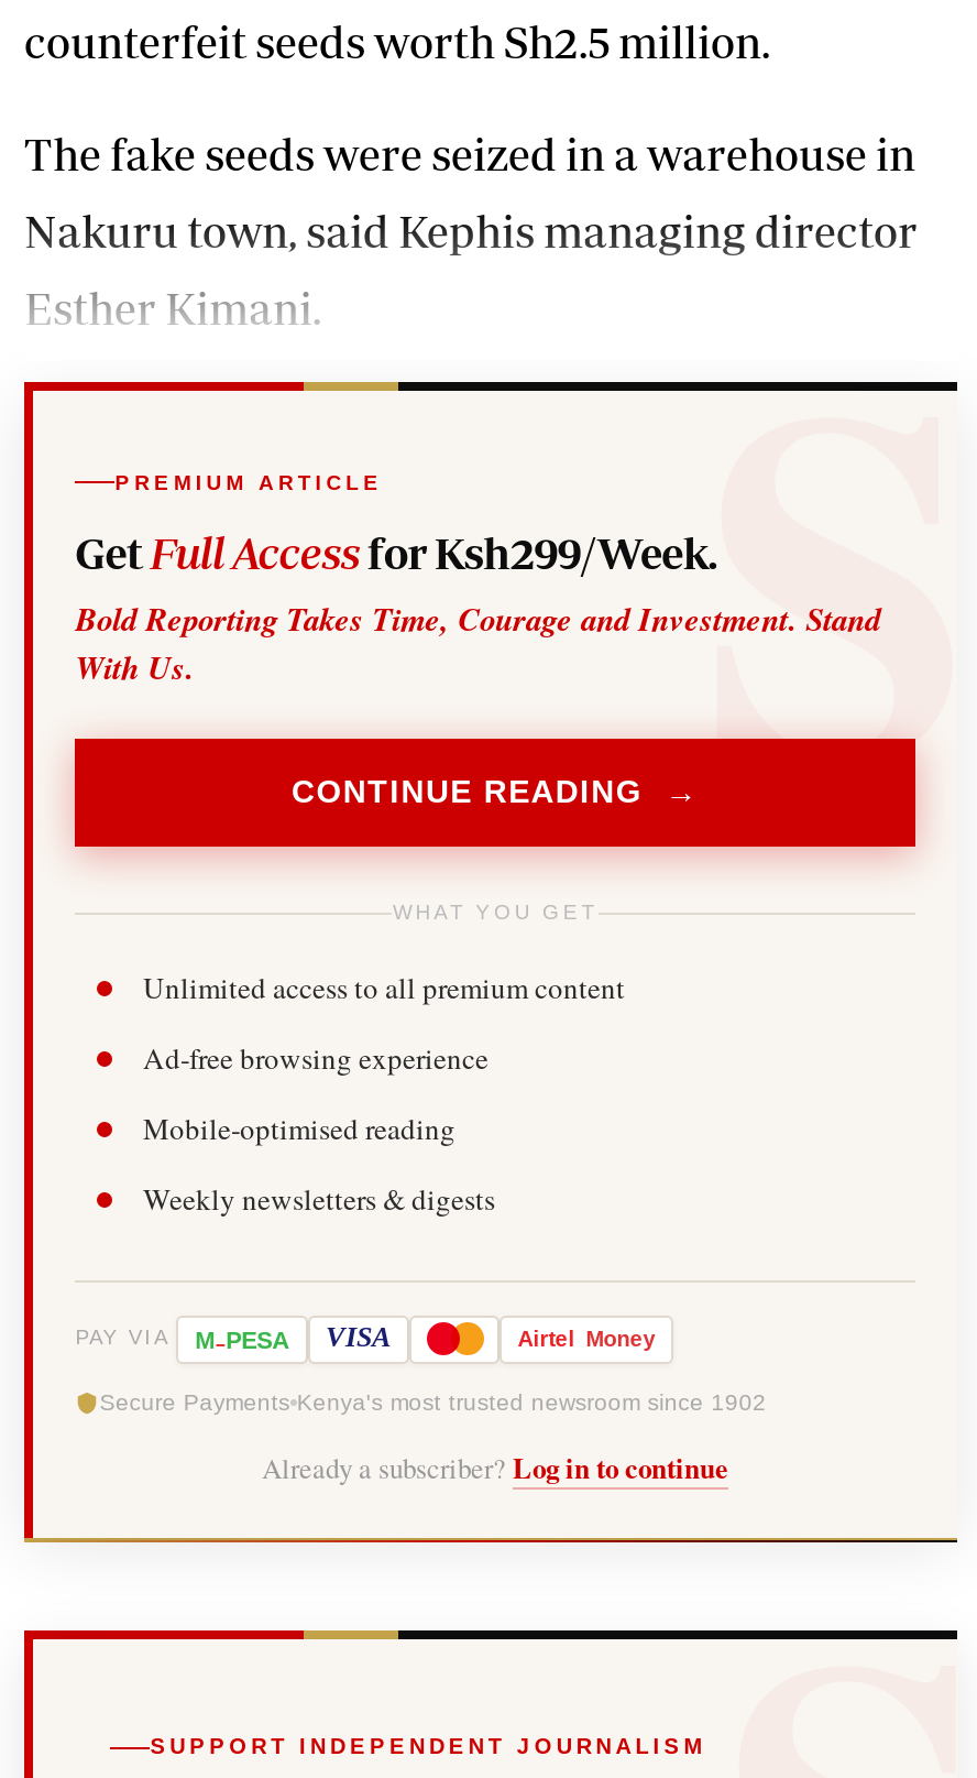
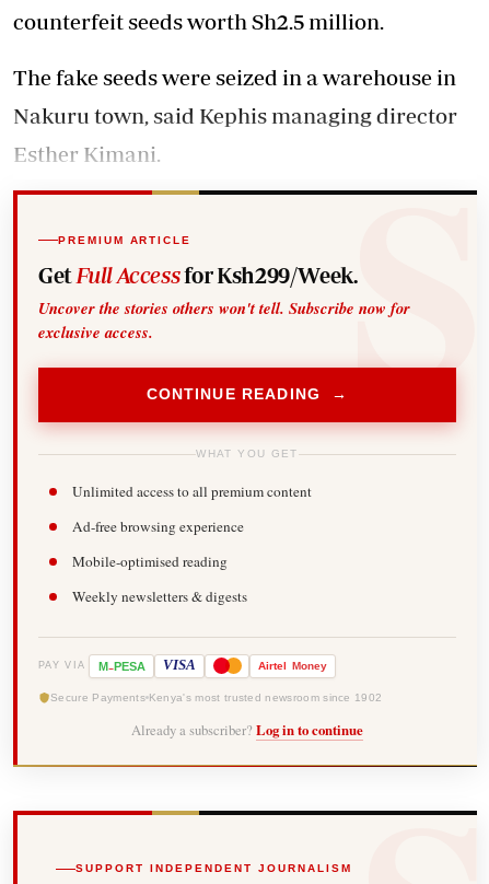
[75,596,881,691] Bold Reporting Takes Time, Courage and Investment. Stand | With Us. -> [39,297,410,344] Uncover the stories others won't tell. Subscribe now for | exclusive access.

